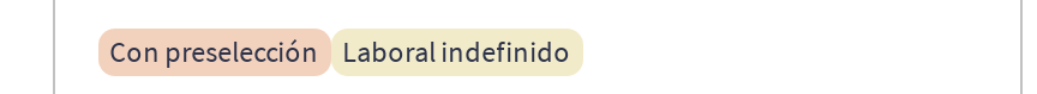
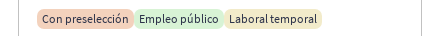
[342,32,570,68] Laboral indefinido -> [139,11,317,26] Empleo público | Laboral temporal

